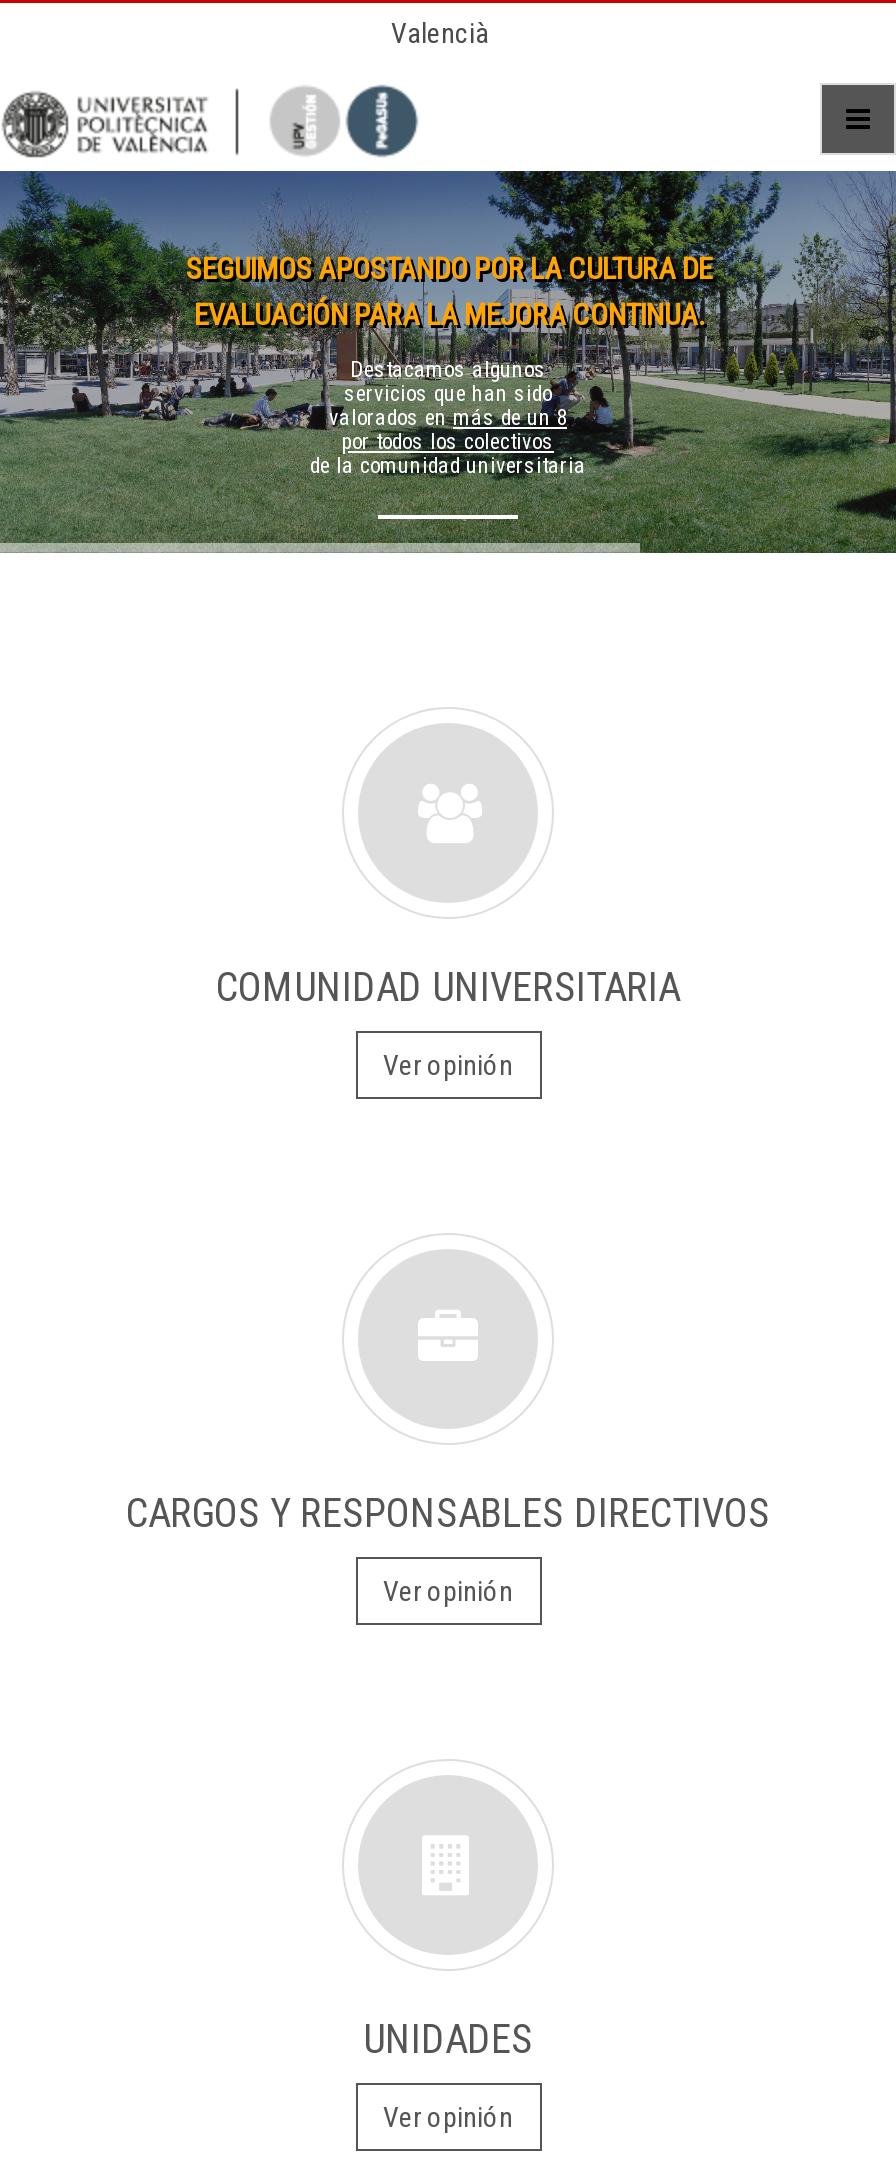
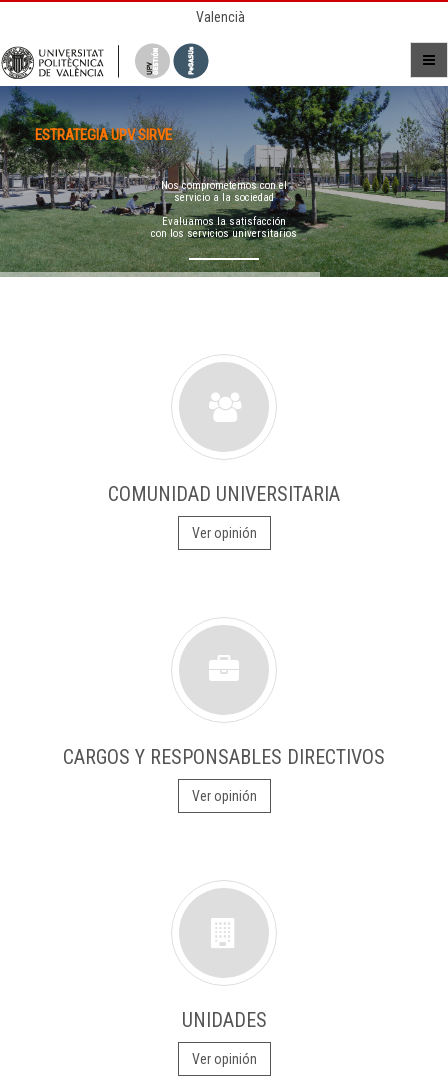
[185,251,711,478] SEGUIMOS APOSTANDO POR LA CULTURA DE | EVALUACIÓN PARA LA MEJORA CONTINUA. | Destacamos algunos | servicios que han sido | valorados en más de un 8 | por todos los colectivos | de la comunidad universitaria -> [34,126,297,240] ESTRATEGIA UPV SIRVE | Nos comprometemos con el | servicio a la sociedad | Evaluamos la satisfacción | con los servicios universitarios

